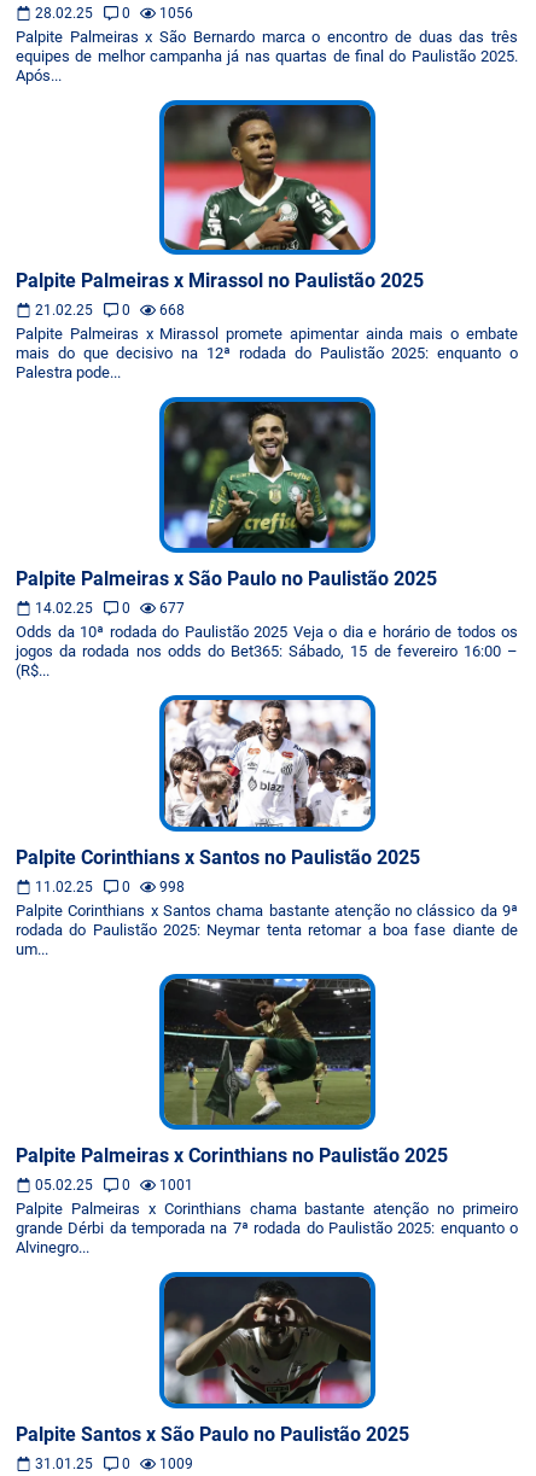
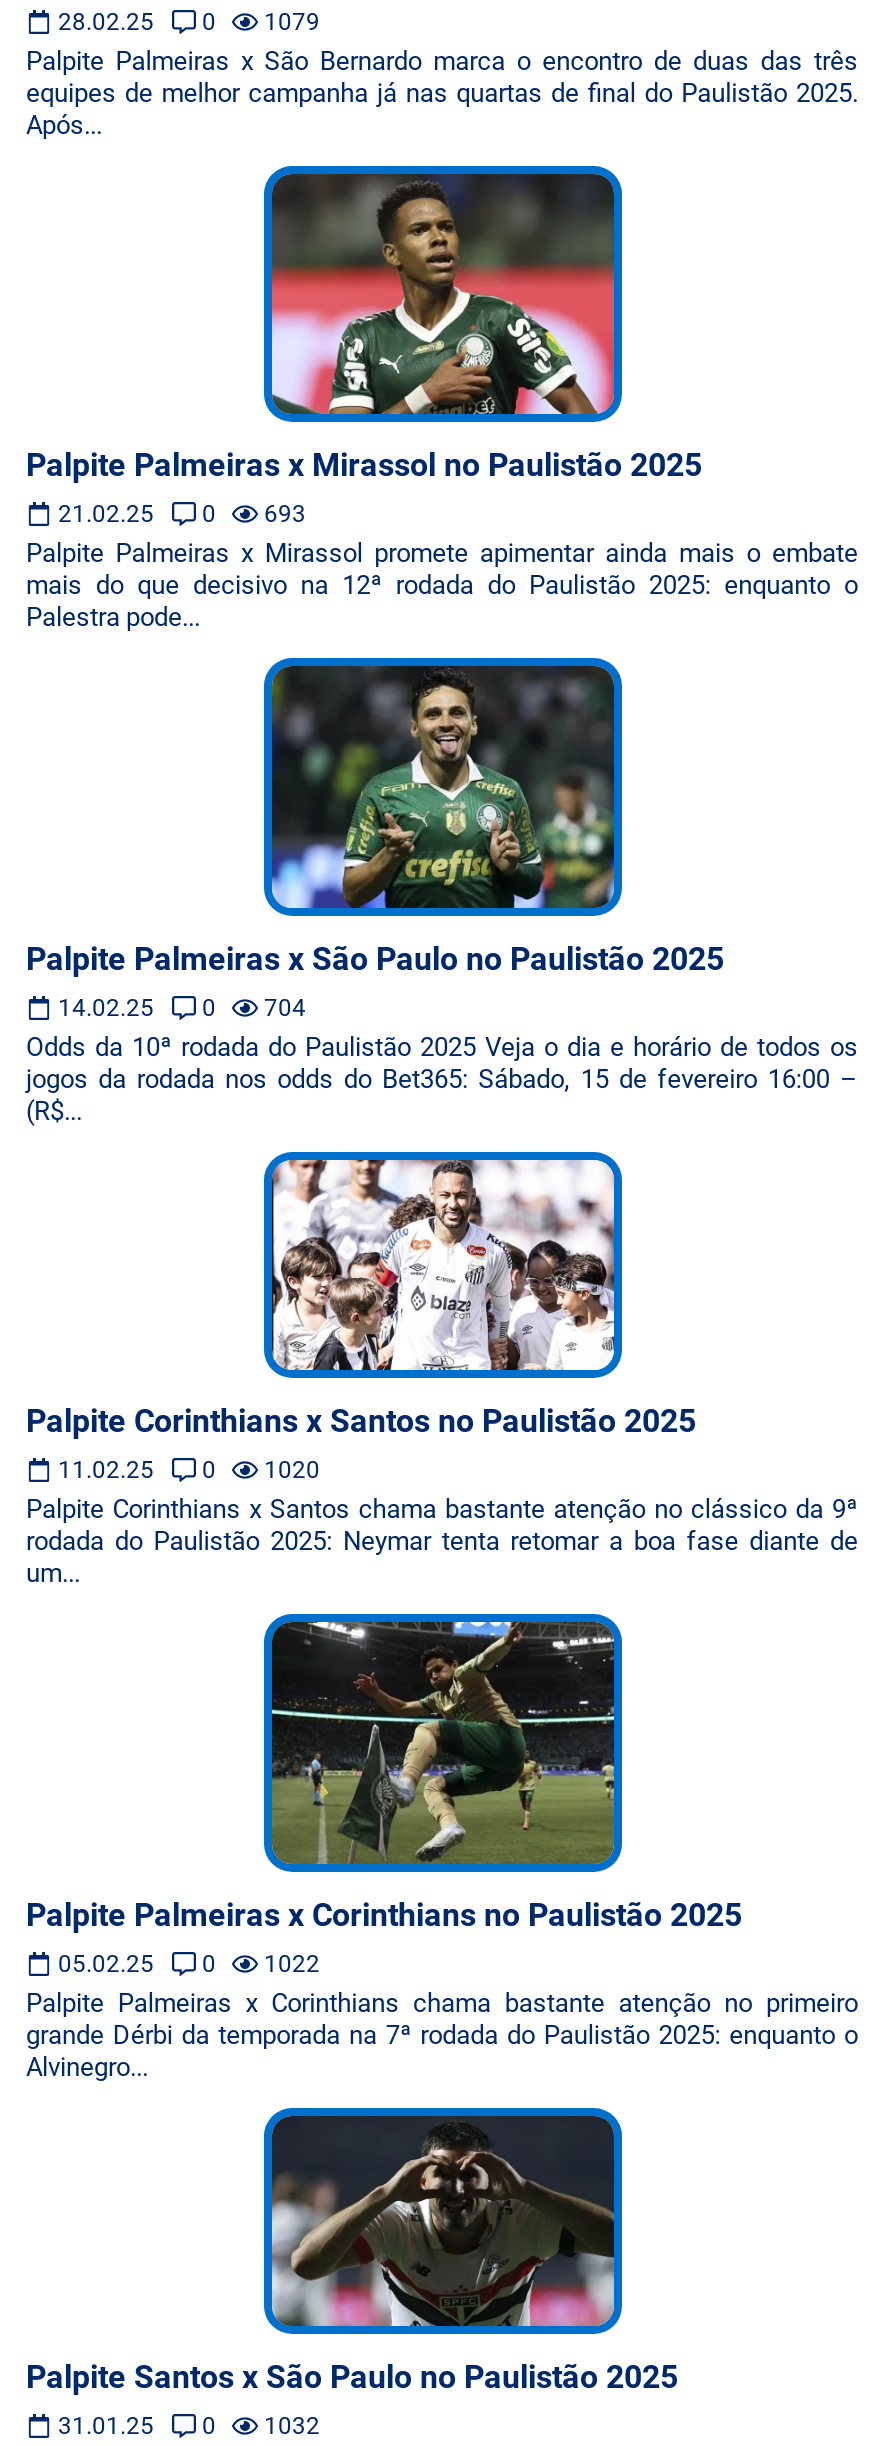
[35,4,193,21] 28.02.25 0 1056 -> [58,7,320,35] 28.02.25 0 1079
[35,302,185,319] 21.02.25 0 668 -> [58,500,306,528] 21.02.25 0 693
[35,600,185,616] 14.02.25 0 677 -> [58,994,306,1022] 14.02.25 0 704
[35,879,185,895] 11.02.25 0 998 -> [58,1456,320,1484] 11.02.25 0 1020
[35,1176,193,1193] 05.02.25 0 1001 -> [58,1949,320,1977] 05.02.25 0 1022
[35,1455,193,1472] 31.01.25 0 1009 -> [58,2412,320,2440] 31.01.25 0 1032

